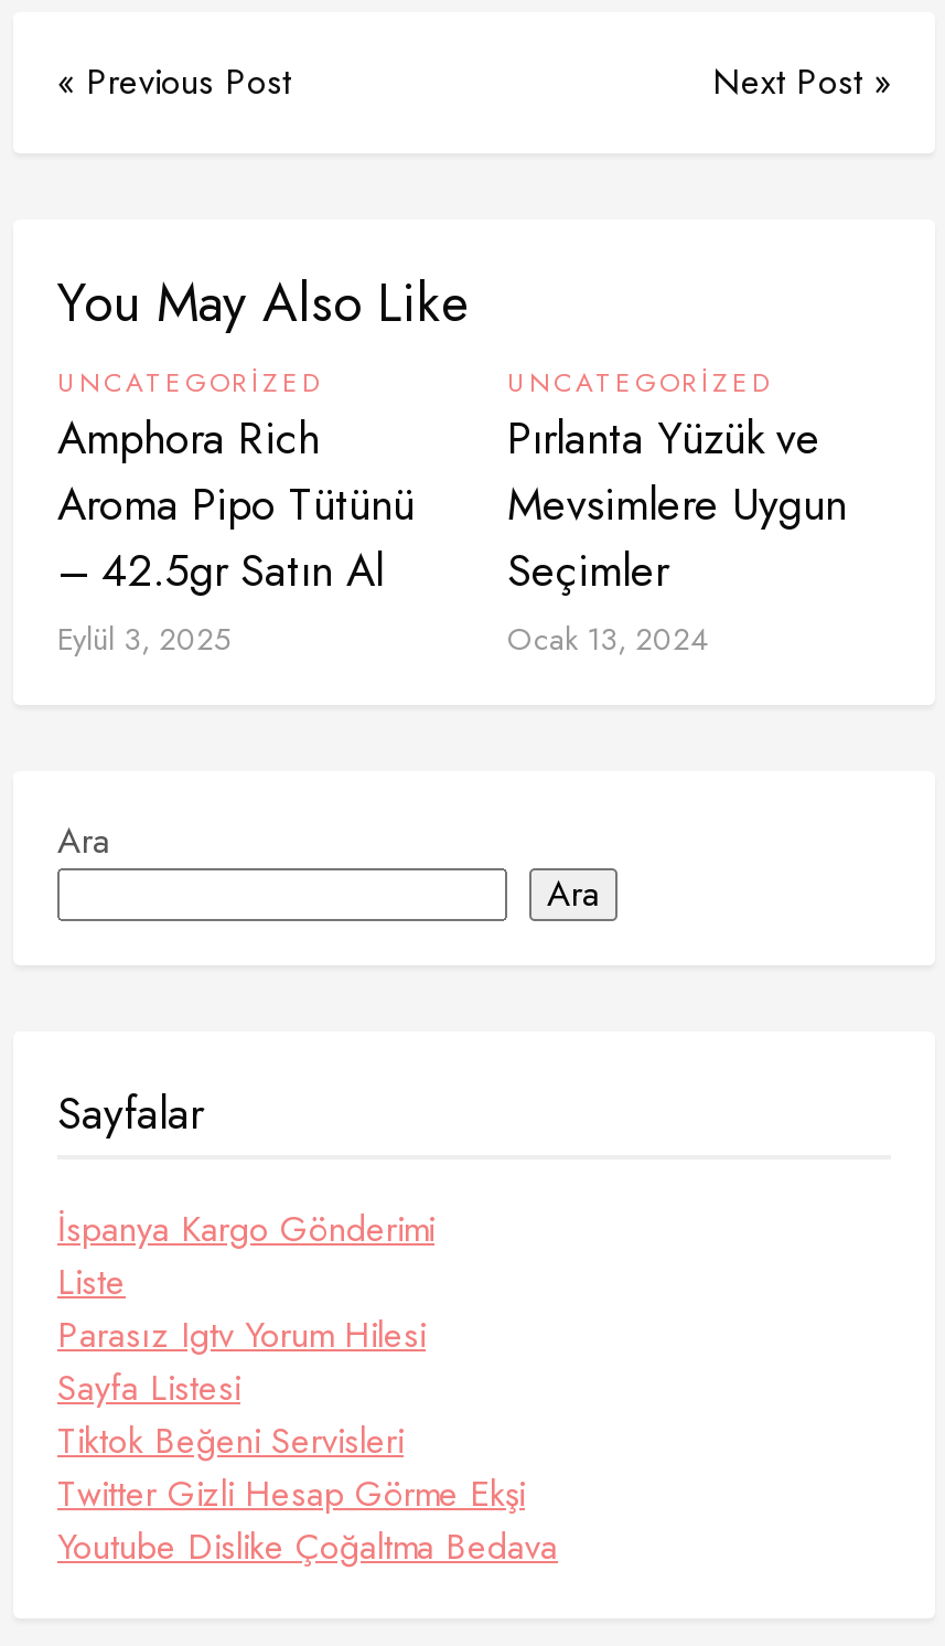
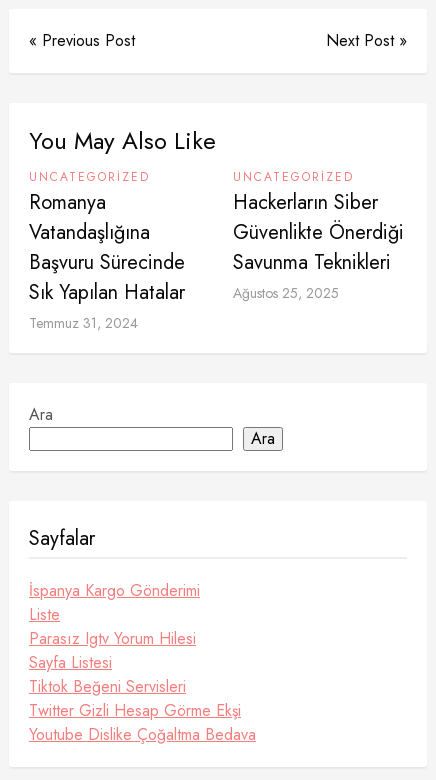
[57,407,415,661] Amphora Rich | Aroma Pipo Tütünü | – 42.5gr Satın Al | Eylül 3, 2025 -> [29,188,185,333] Romanya | Vatandaşlığına | Başvuru Sürecinde | Sık Yapılan Hatalar | Temmuz 31, 2024
[507,407,847,661] Pırlanta Yüzük ve | Mevsimlere Uygun | Seçimler | Ocak 13, 2024 -> [233,188,404,303] Hackerların Siber | Güvenlikte Önerdiği | Savunma Teknikleri | Ağustos 25, 2025

